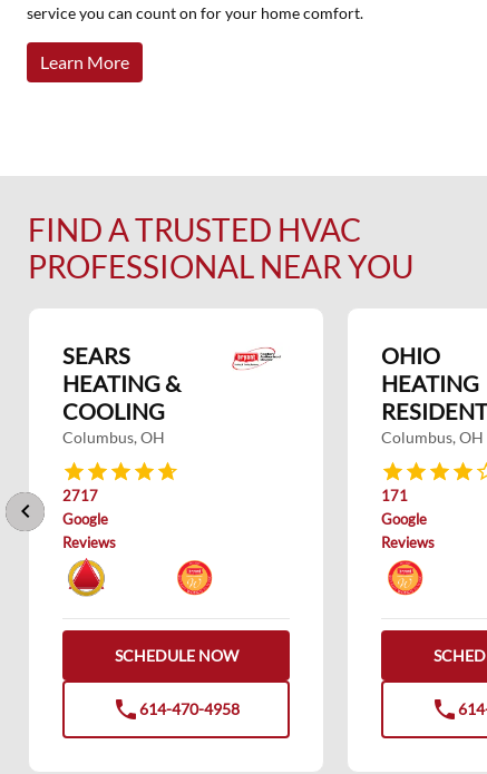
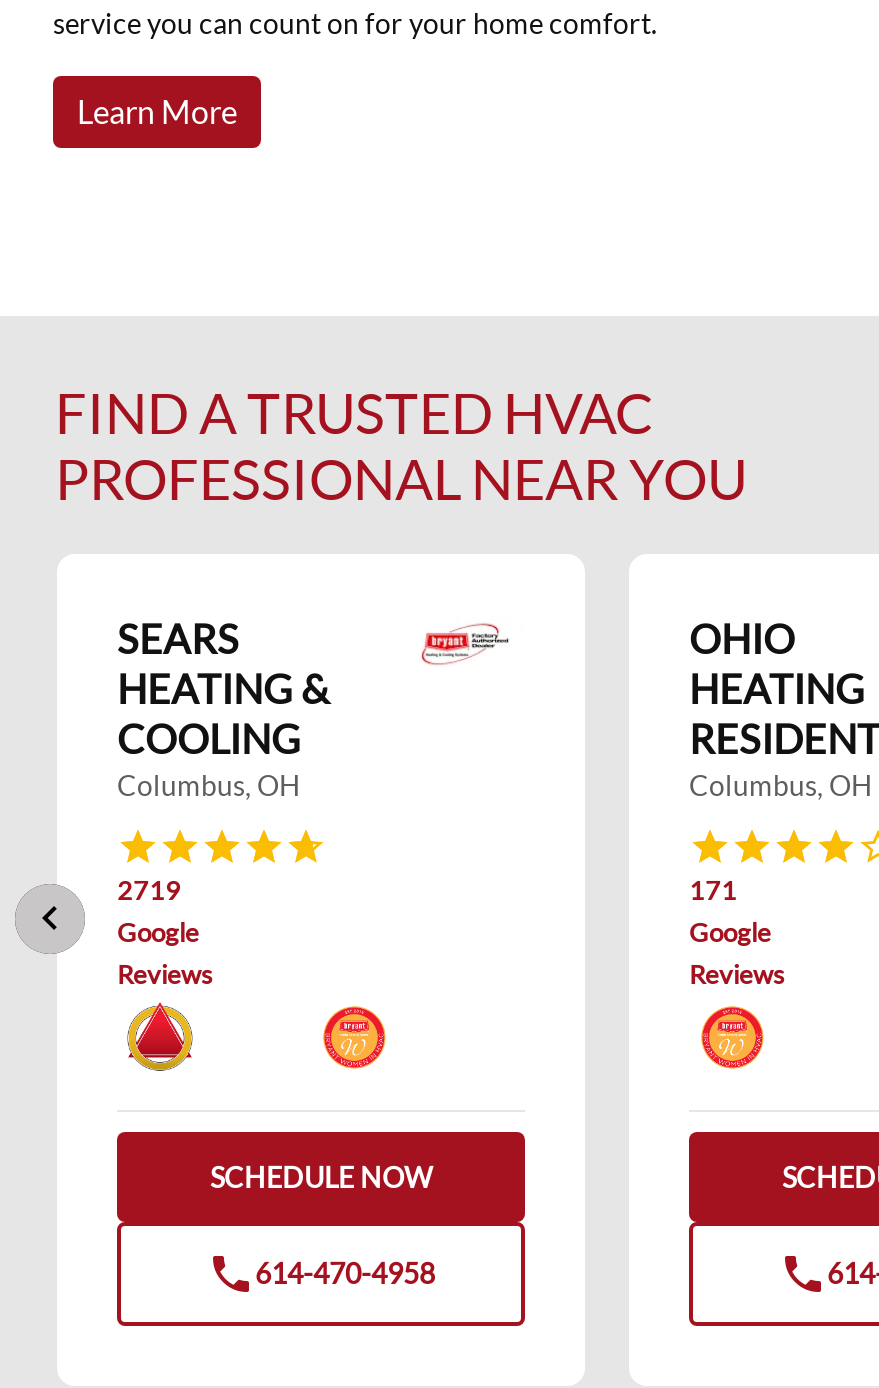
[62,487,98,504] 2717 -> [117,874,181,906] 2719

